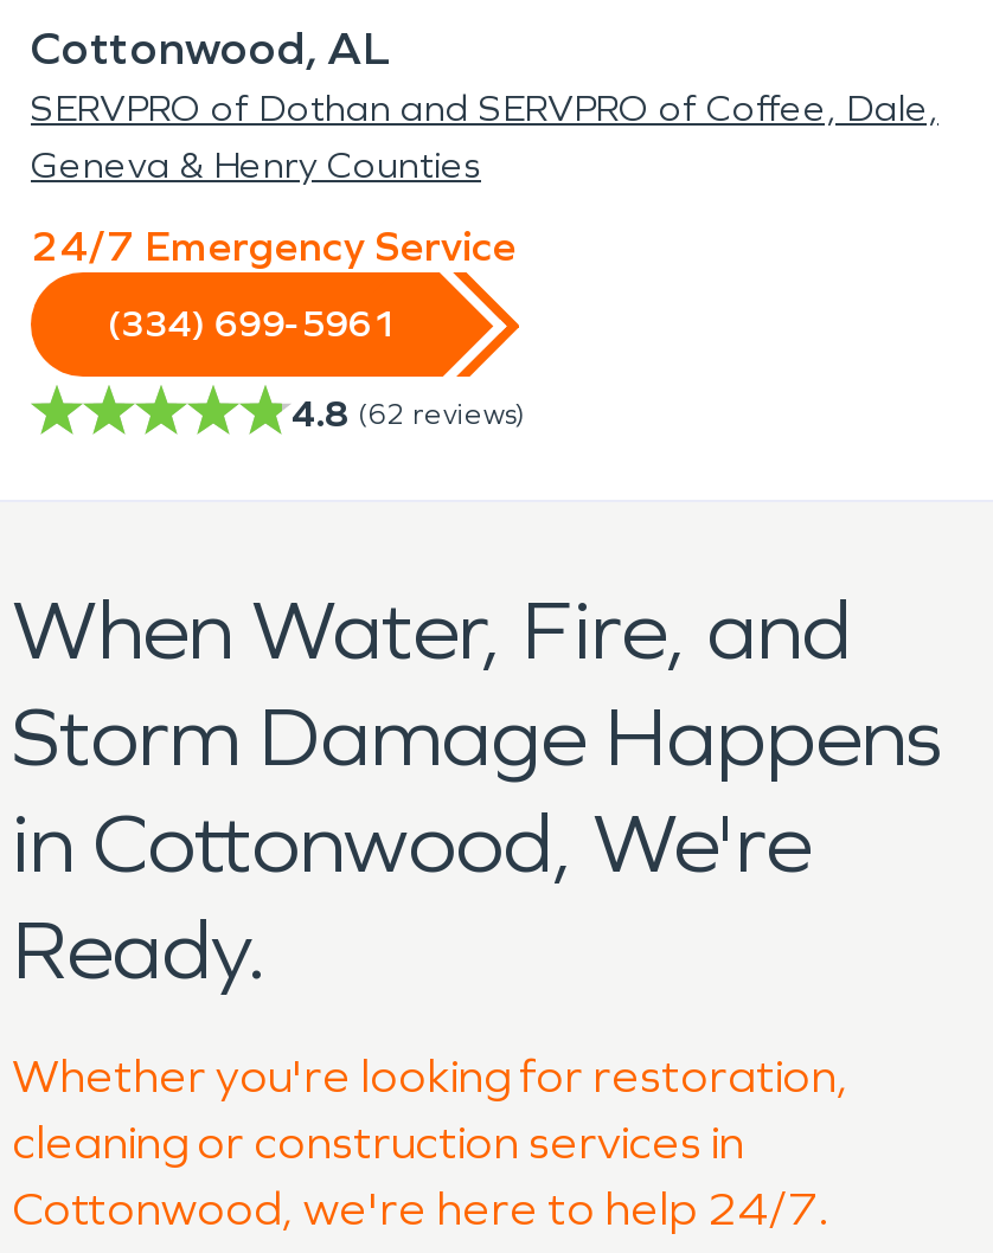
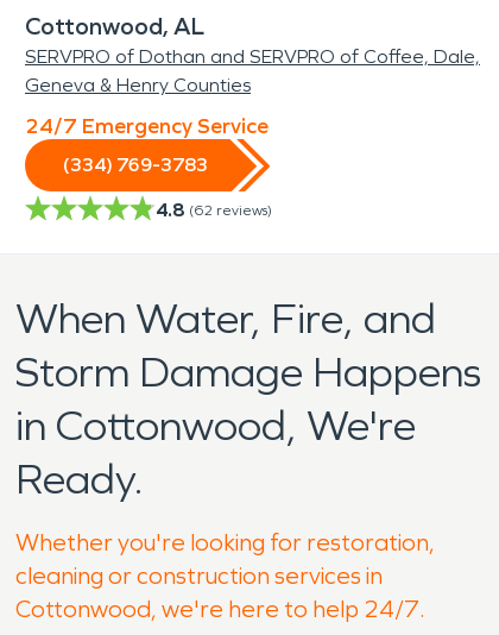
[107,300,395,345] (334) 699-5961 -> [63,153,207,176] (334) 769-3783

